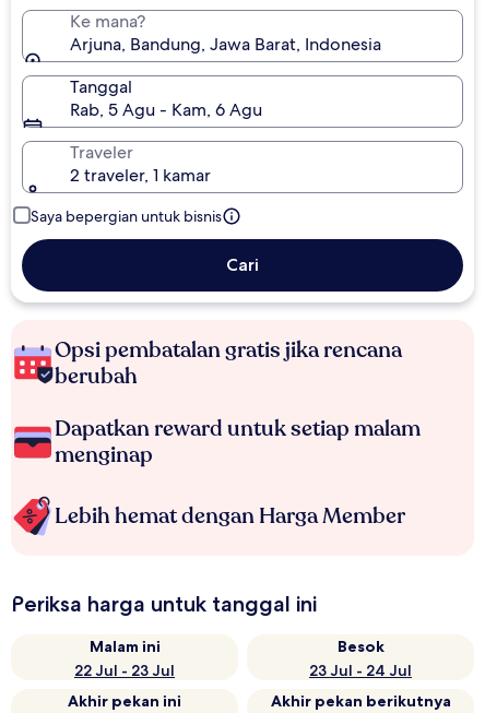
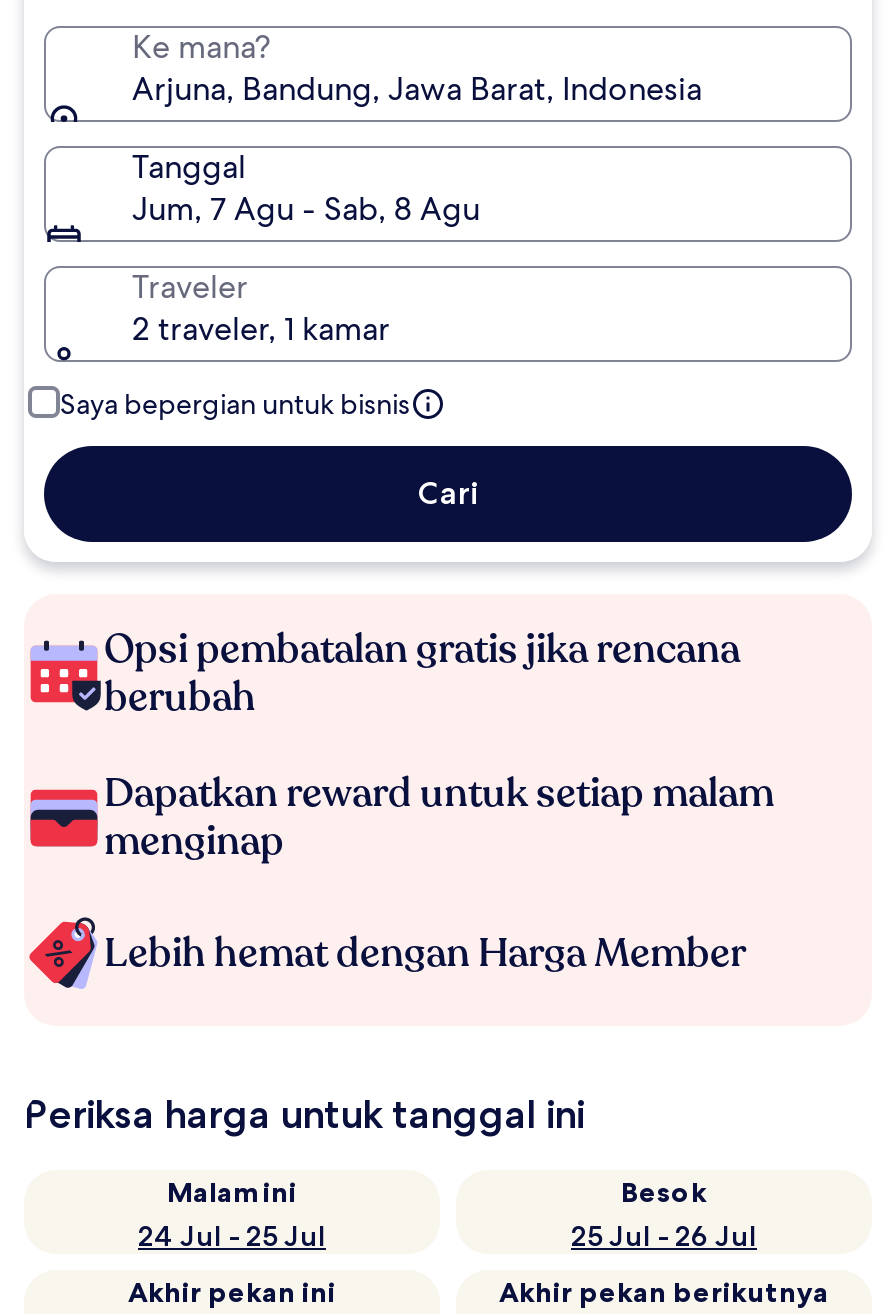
[70,98,262,121] Rab, 5 Agu - Kam, 6 Agu -> [132,188,480,230] Jum, 7 Agu - Sab, 8 Agu
[74,661,175,680] 22 Jul - 23 Jul -> [138,1218,326,1254] 24 Jul - 25 Jul
[309,661,412,680] 23 Jul - 24 Jul -> [571,1218,757,1254] 25 Jul - 26 Jul

